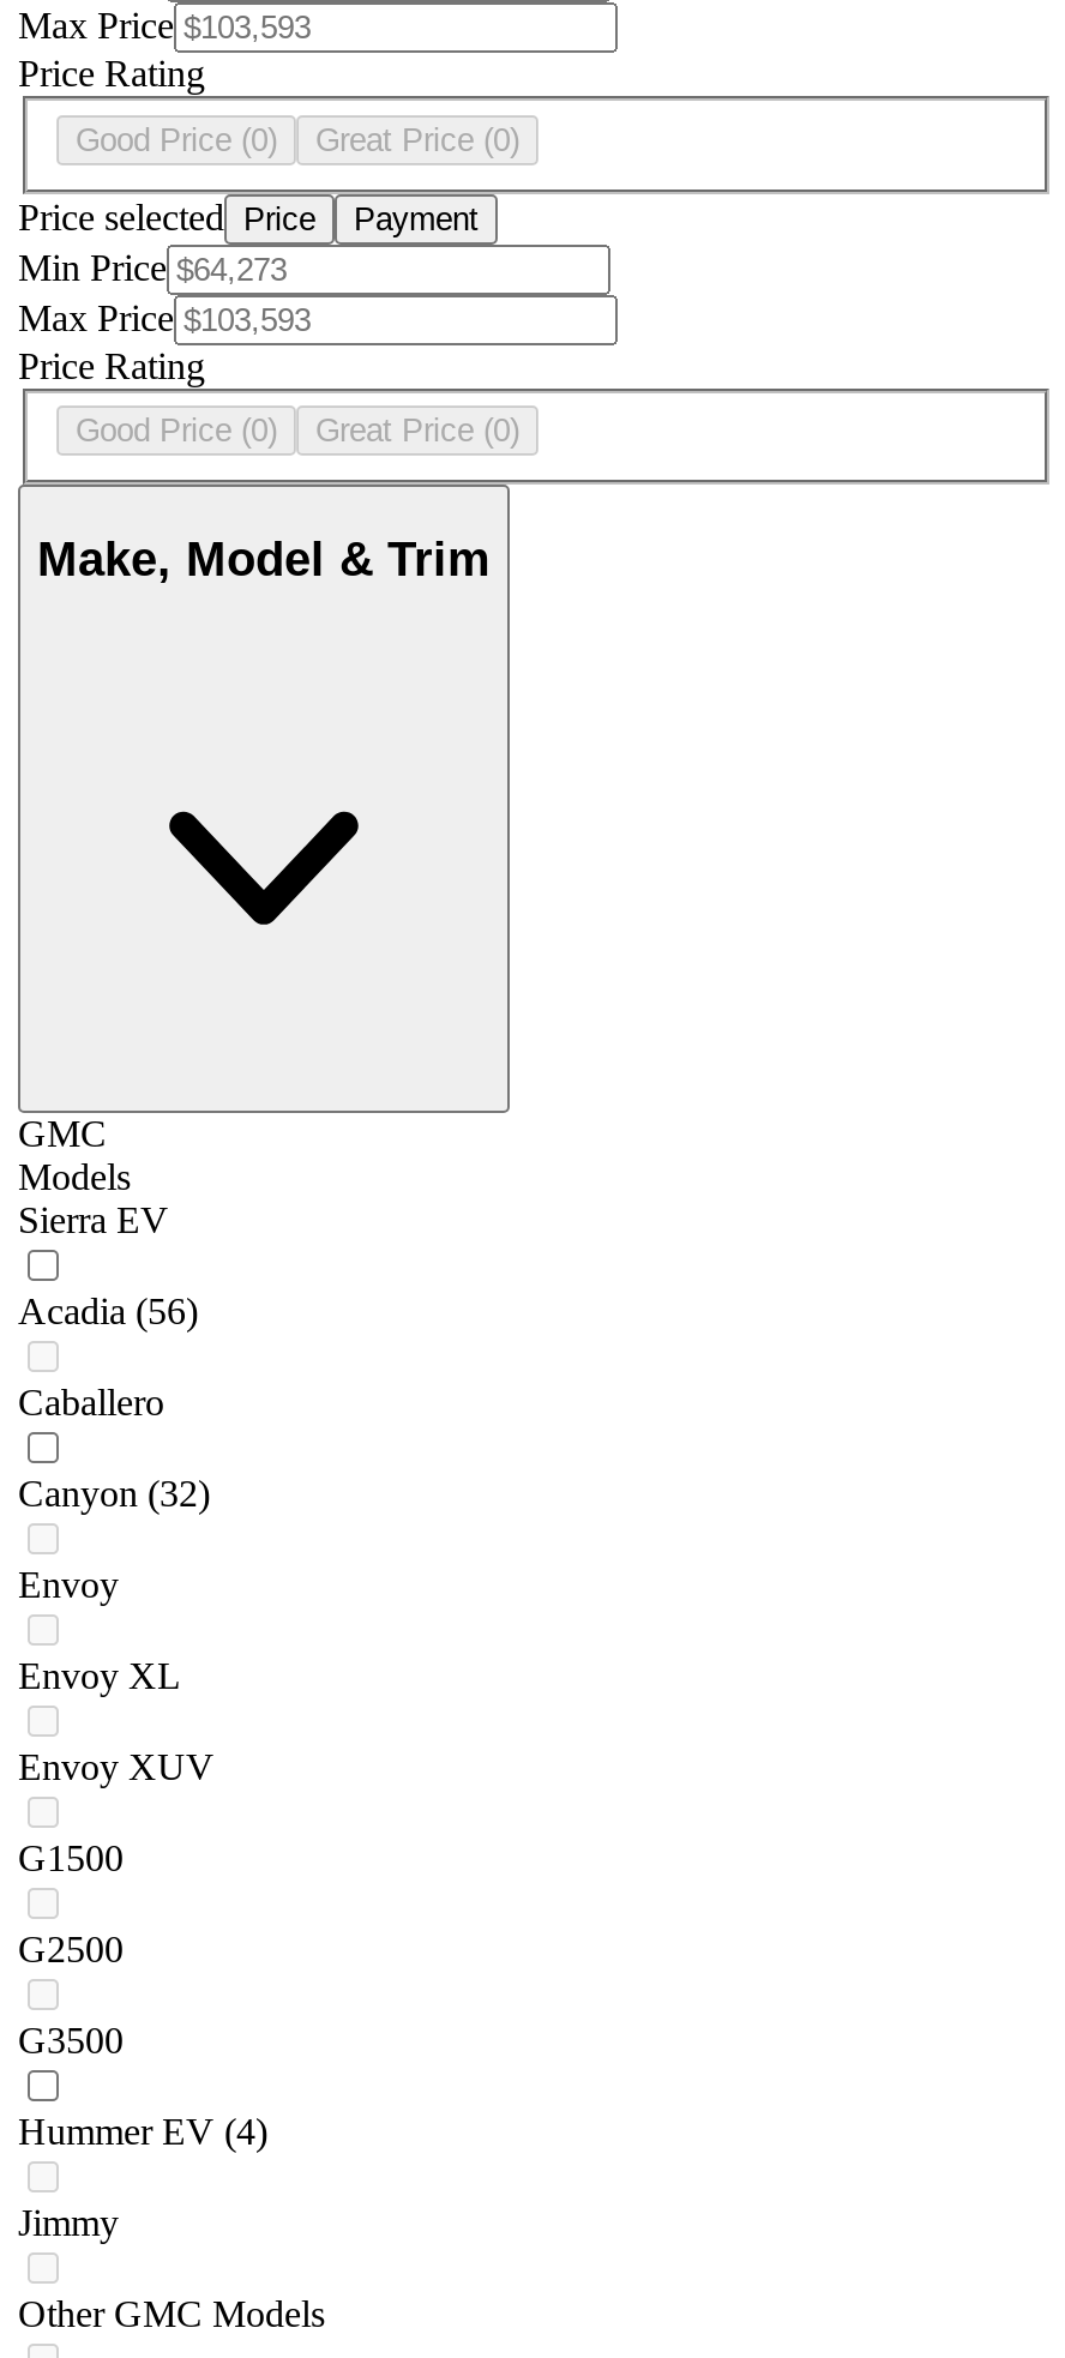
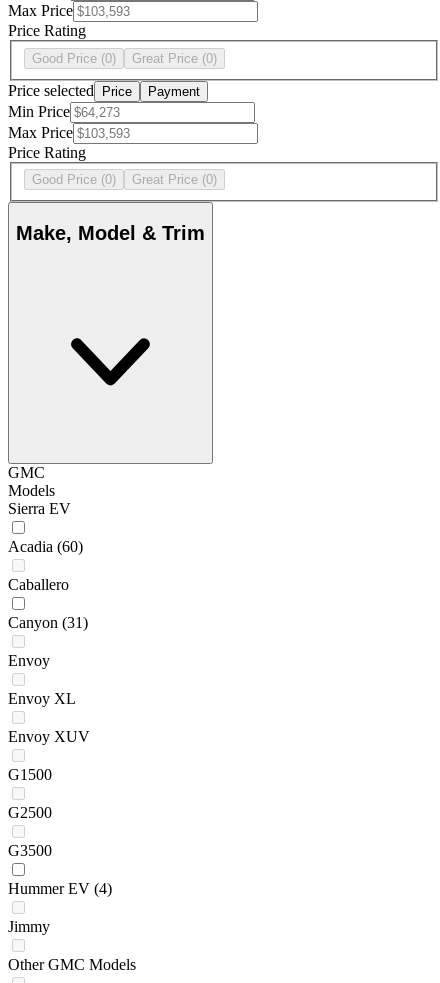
[18,1292,198,1332] Acadia (56) -> [8,538,83,555] Acadia (60)
[18,1474,210,1515] Canyon (32) -> [8,614,88,631] Canyon (31)

